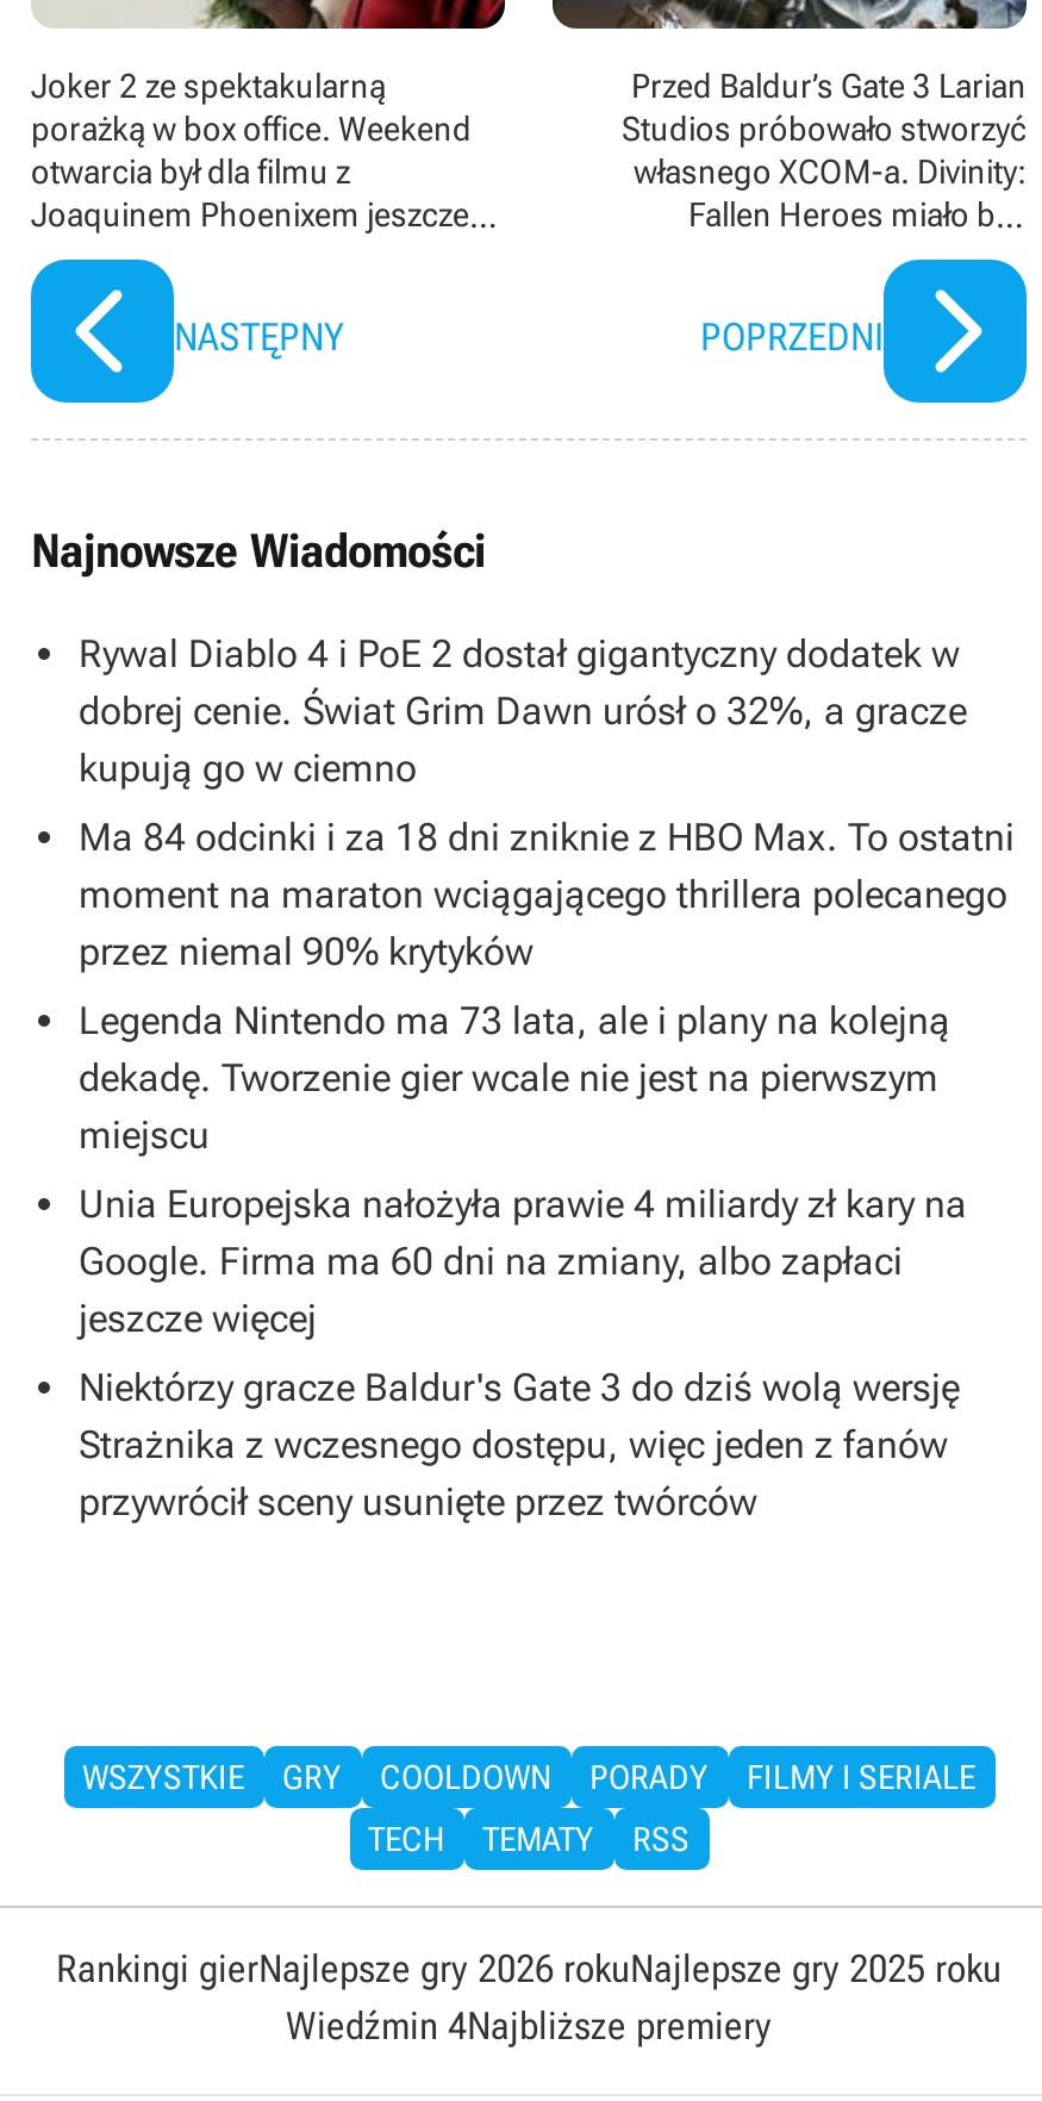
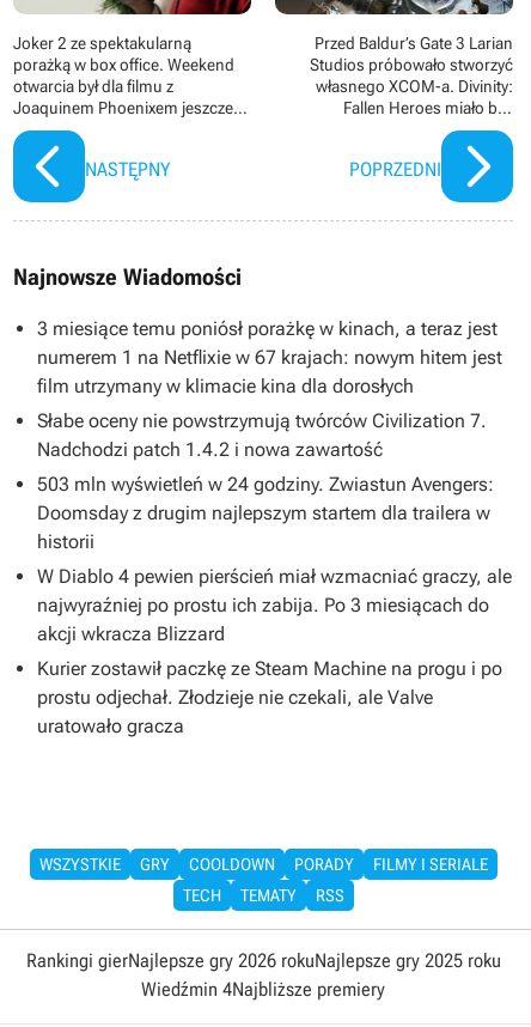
[79,632,967,792] Rywal Diablo 4 i PoE 2 dostał gigantyczny dodatek w | dobrej cenie. Świat Grim Dawn urósł o 32%, a gracze | kupują go w ciemno -> [37,318,502,398] 3 miesiące temu poniósł porażkę w kinach, a teraz jest | numerem 1 na Netflixie w 67 krajach: nowym hitem jest | film utrzymany w klimacie kina dla dorosłych
[79,816,1015,975] Ma 84 odcinki i za 18 dni zniknie z HBO Max. To ostatni | moment na maraton wciągającego thrillera polecanego | przez niemal 90% krytyków -> [37,410,487,461] Słabe oceny nie powstrzymują twórców Civilization 7. | Nadchodzi patch 1.4.2 i nowa zawartość
[79,999,950,1159] Legenda Nintendo ma 73 lata, ale i plany na kolejną | dekadę. Tworzenie gier wcale nie jest na pierwszym | miejscu -> [37,473,494,554] 503 mln wyświetleń w 24 godziny. Zwiastun Avengers: | Doomsday z drugim najlepszym startem dla trailera w | historii
[79,1183,967,1342] Unia Europejska nałożyła prawie 4 miliardy zł kary na | Google. Firma ma 60 dni na zmiany, albo zapłaci | jeszcze więcej -> [37,566,512,646] W Diablo 4 pewien pierścień miał wzmacniać graczy, ale | najwyraźniej po prostu ich zabija. Po 3 miesiącach do | akcji wkracza Blizzard
[79,1366,960,1526] Niektórzy gracze Baldur's Gate 3 do dziś wolą wersję | Strażnika z wczesnego dostępu, więc jeden z fanów | przywrócił sceny usunięte przez twórców -> [37,658,502,738] Kurier zostawił paczkę ze Steam Machine na progu i po | prostu odjechał. Złodzieje nie czekali, ale Valve | uratowało gracza

